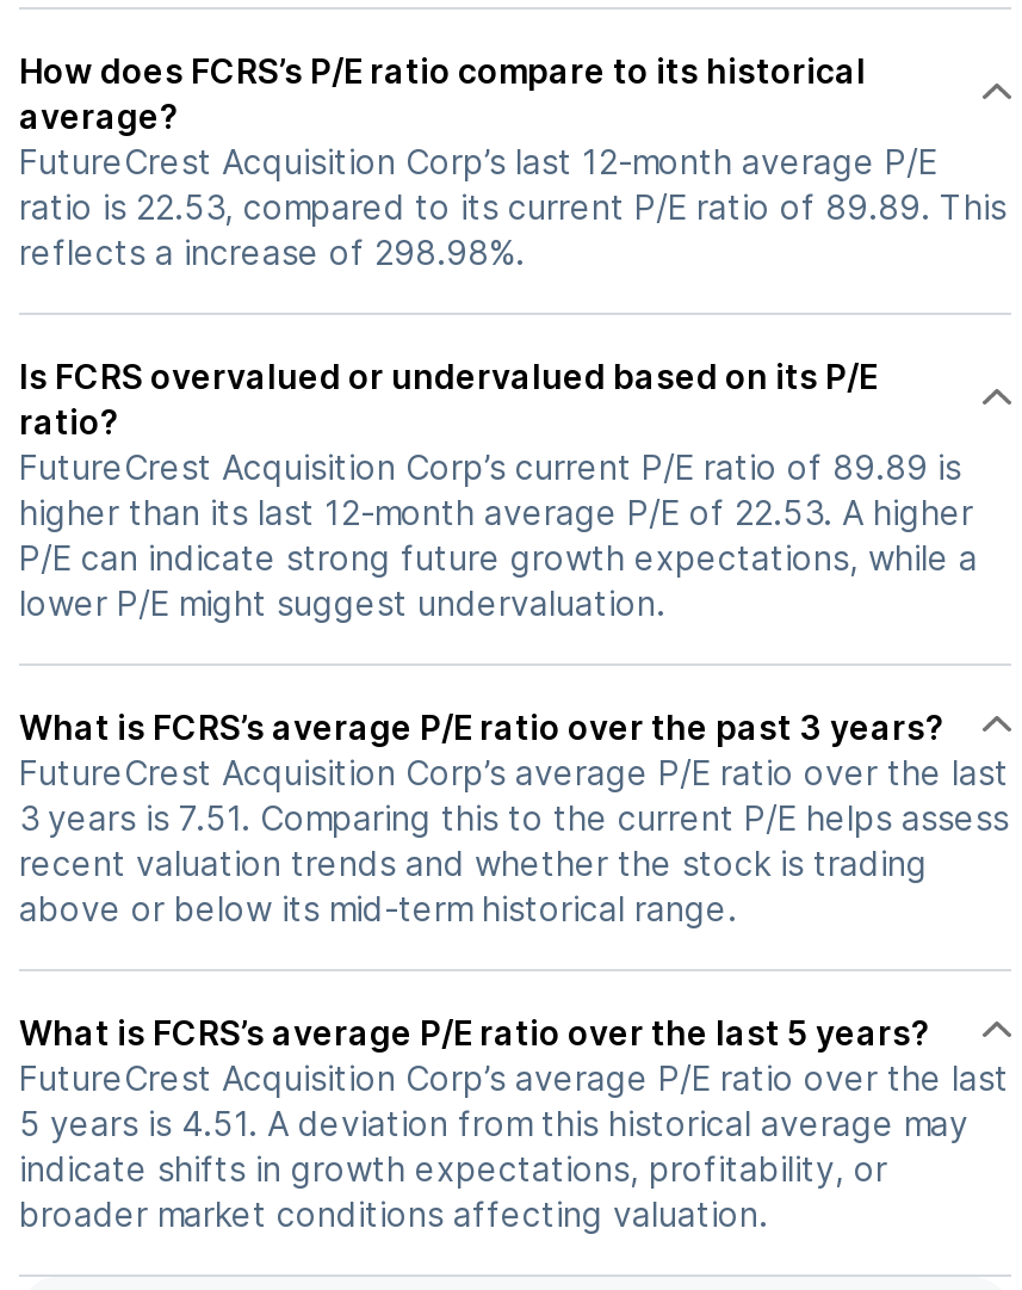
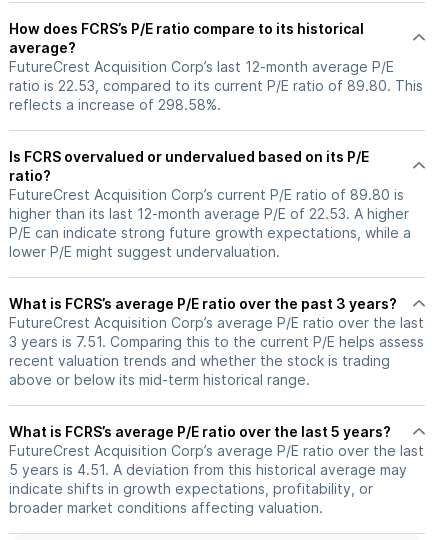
[19,185,1006,226] ratio is 22.53, compared to its current P/E ratio of 89.89. This -> [9,77,423,94] ratio is 22.53, compared to its current P/E ratio of 89.80. This
[19,230,525,271] reflects a increase of 298.98%. -> [9,96,221,113] reflects a increase of 298.58%.
[19,445,961,486] FutureCrest Acquisition Corp’s current P/E ratio of 89.89 is -> [9,186,404,203] FutureCrest Acquisition Corp’s current P/E ratio of 89.80 is

